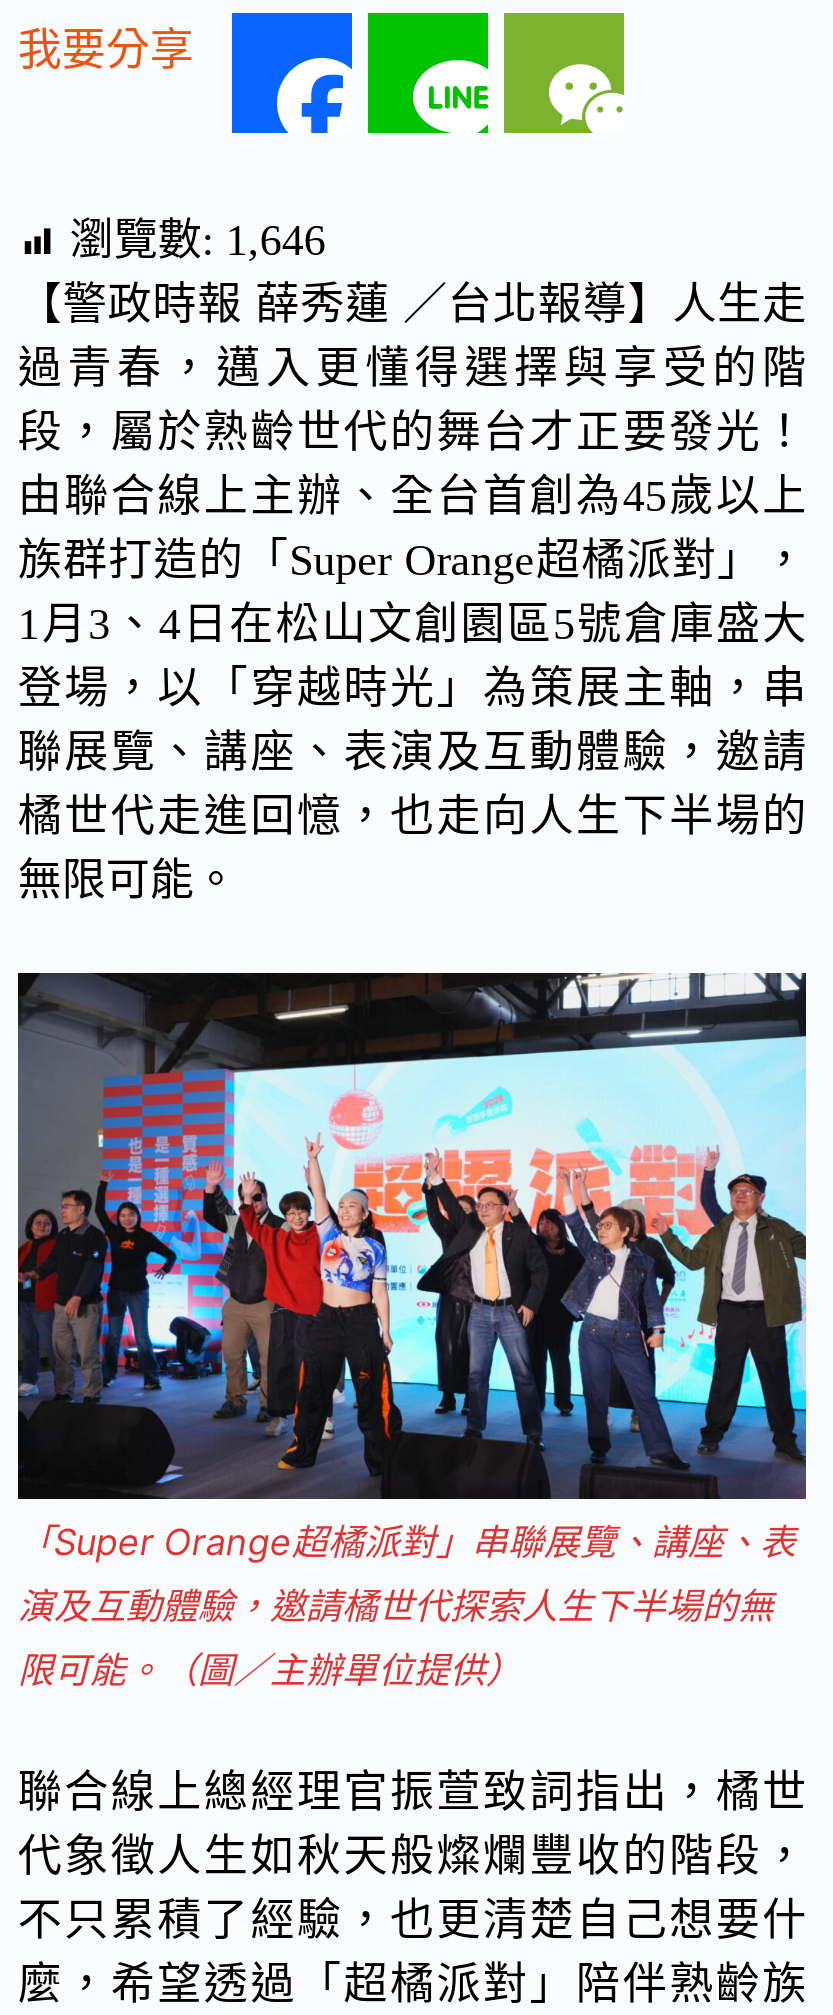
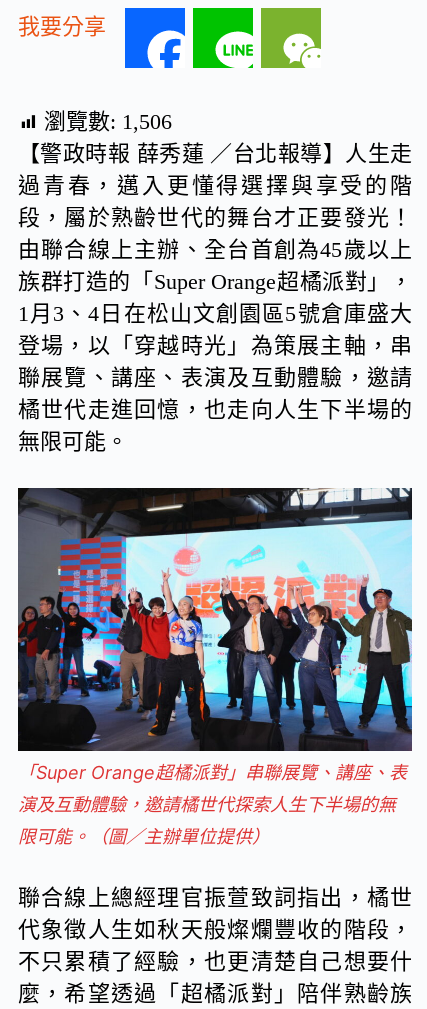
[70,215,326,265] 瀏覽數: 1,646 -> [44,109,172,134] 瀏覽數: 1,506

